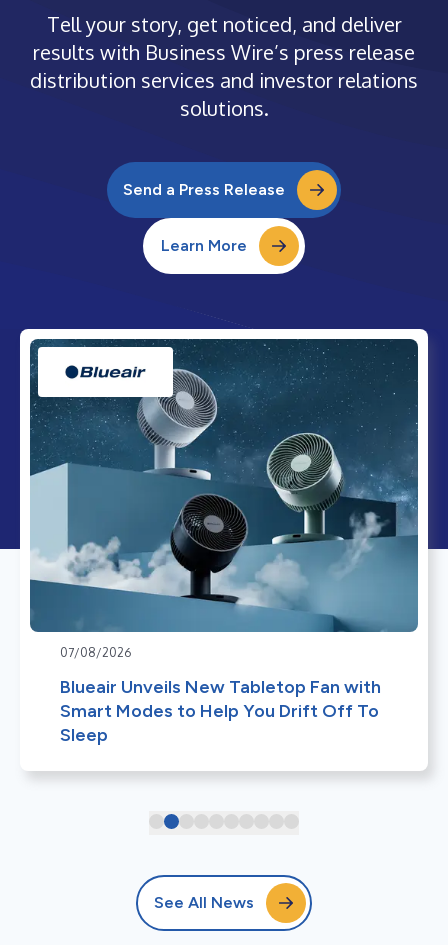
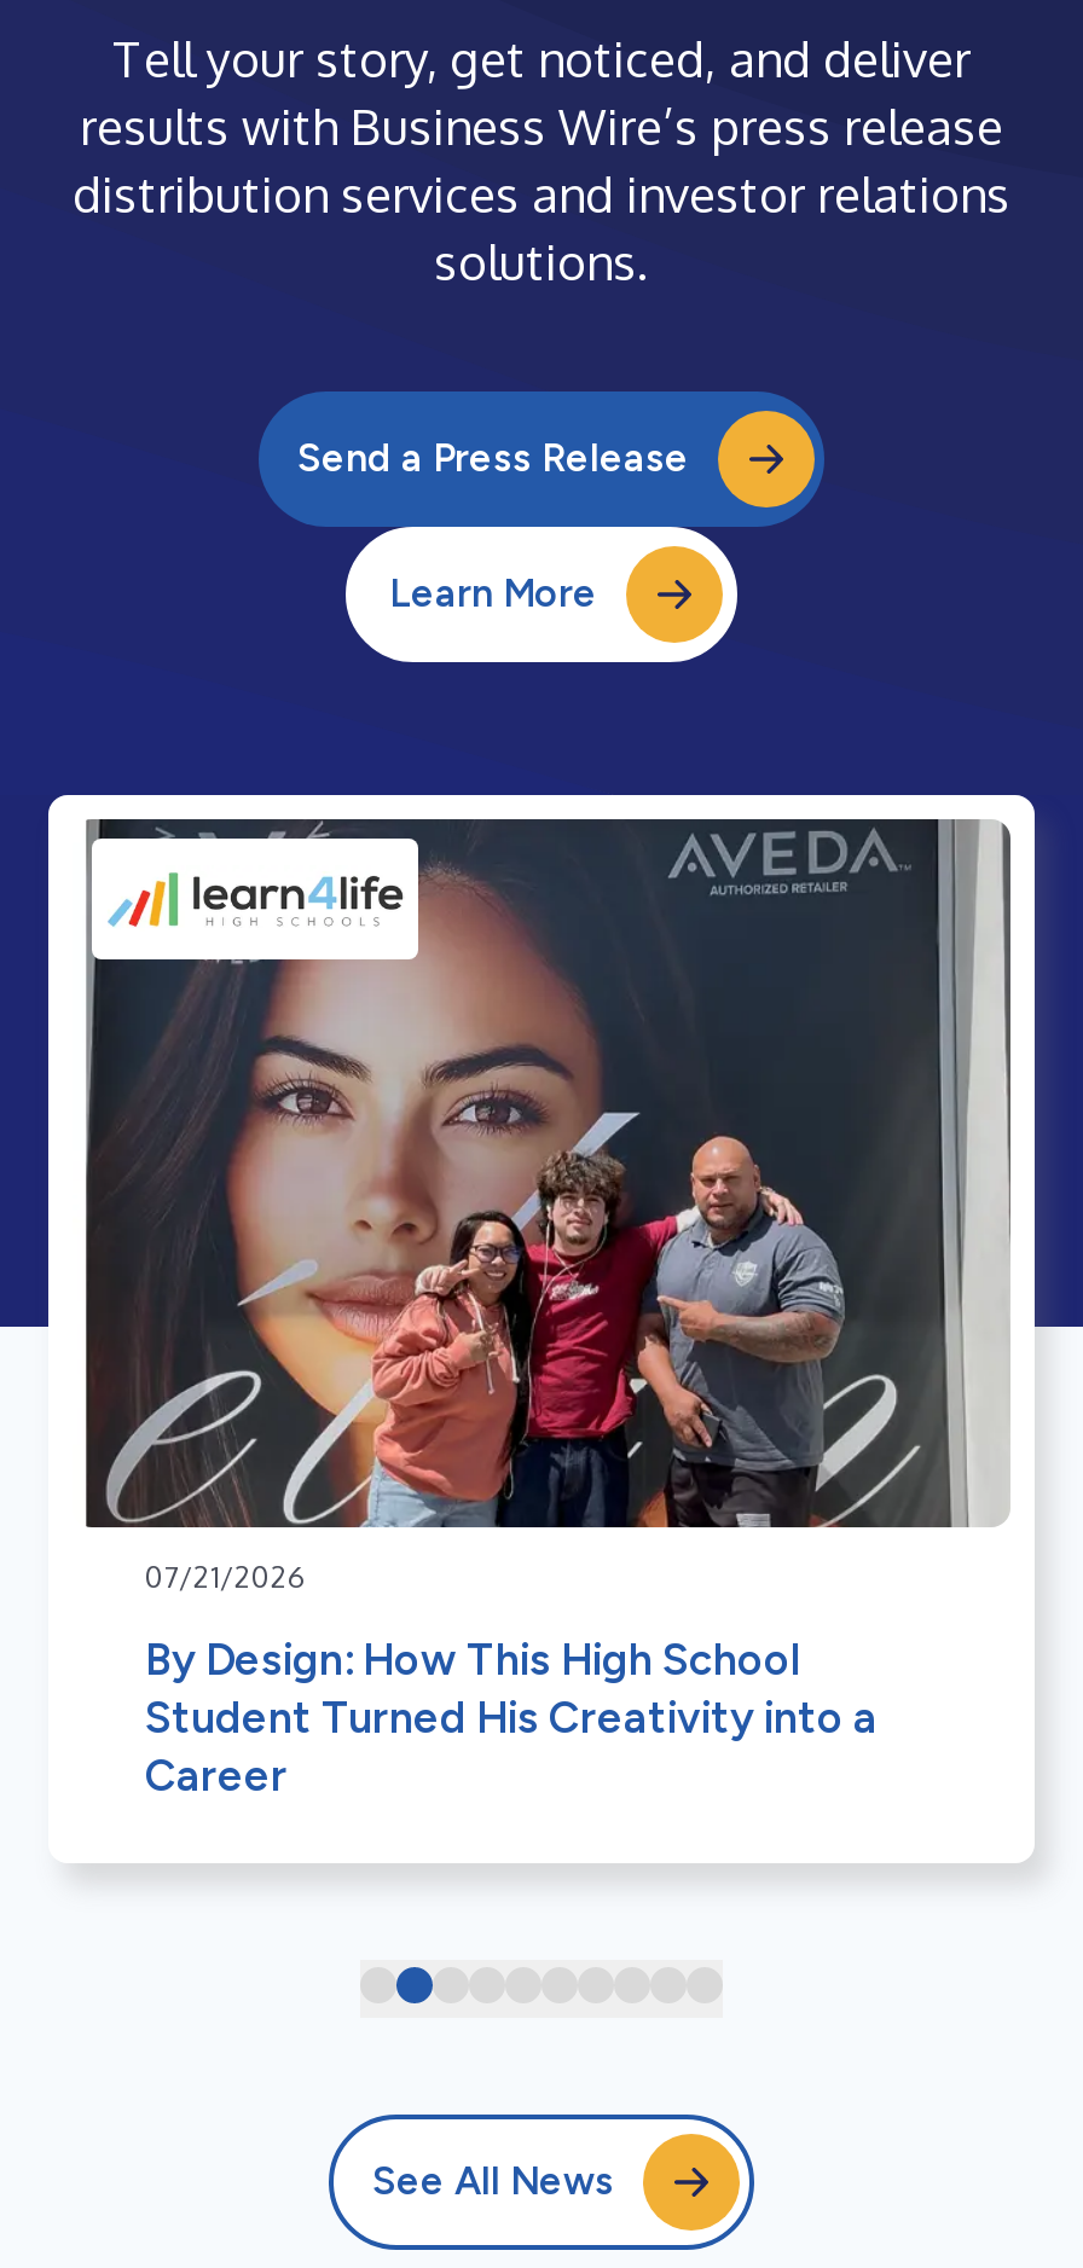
[29,338,418,660] [image] | 07/08/2026 -> [73,819,1010,1595] [image] | 07/21/2026
[60,676,381,746] Blueair Unveils New Tabletop Fan with | Smart Modes to Help You Drift Off To | Sleep -> [145,1633,878,1803] By Design: How This High School | Student Turned His Creativity into a | Career

